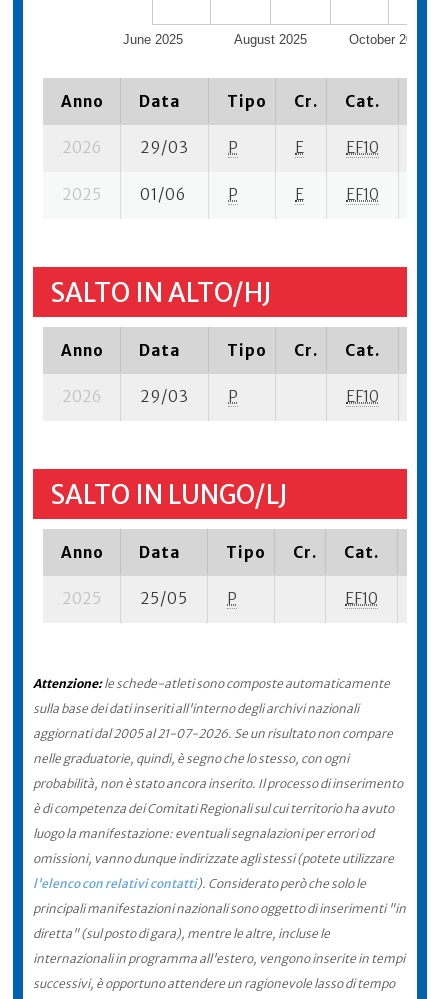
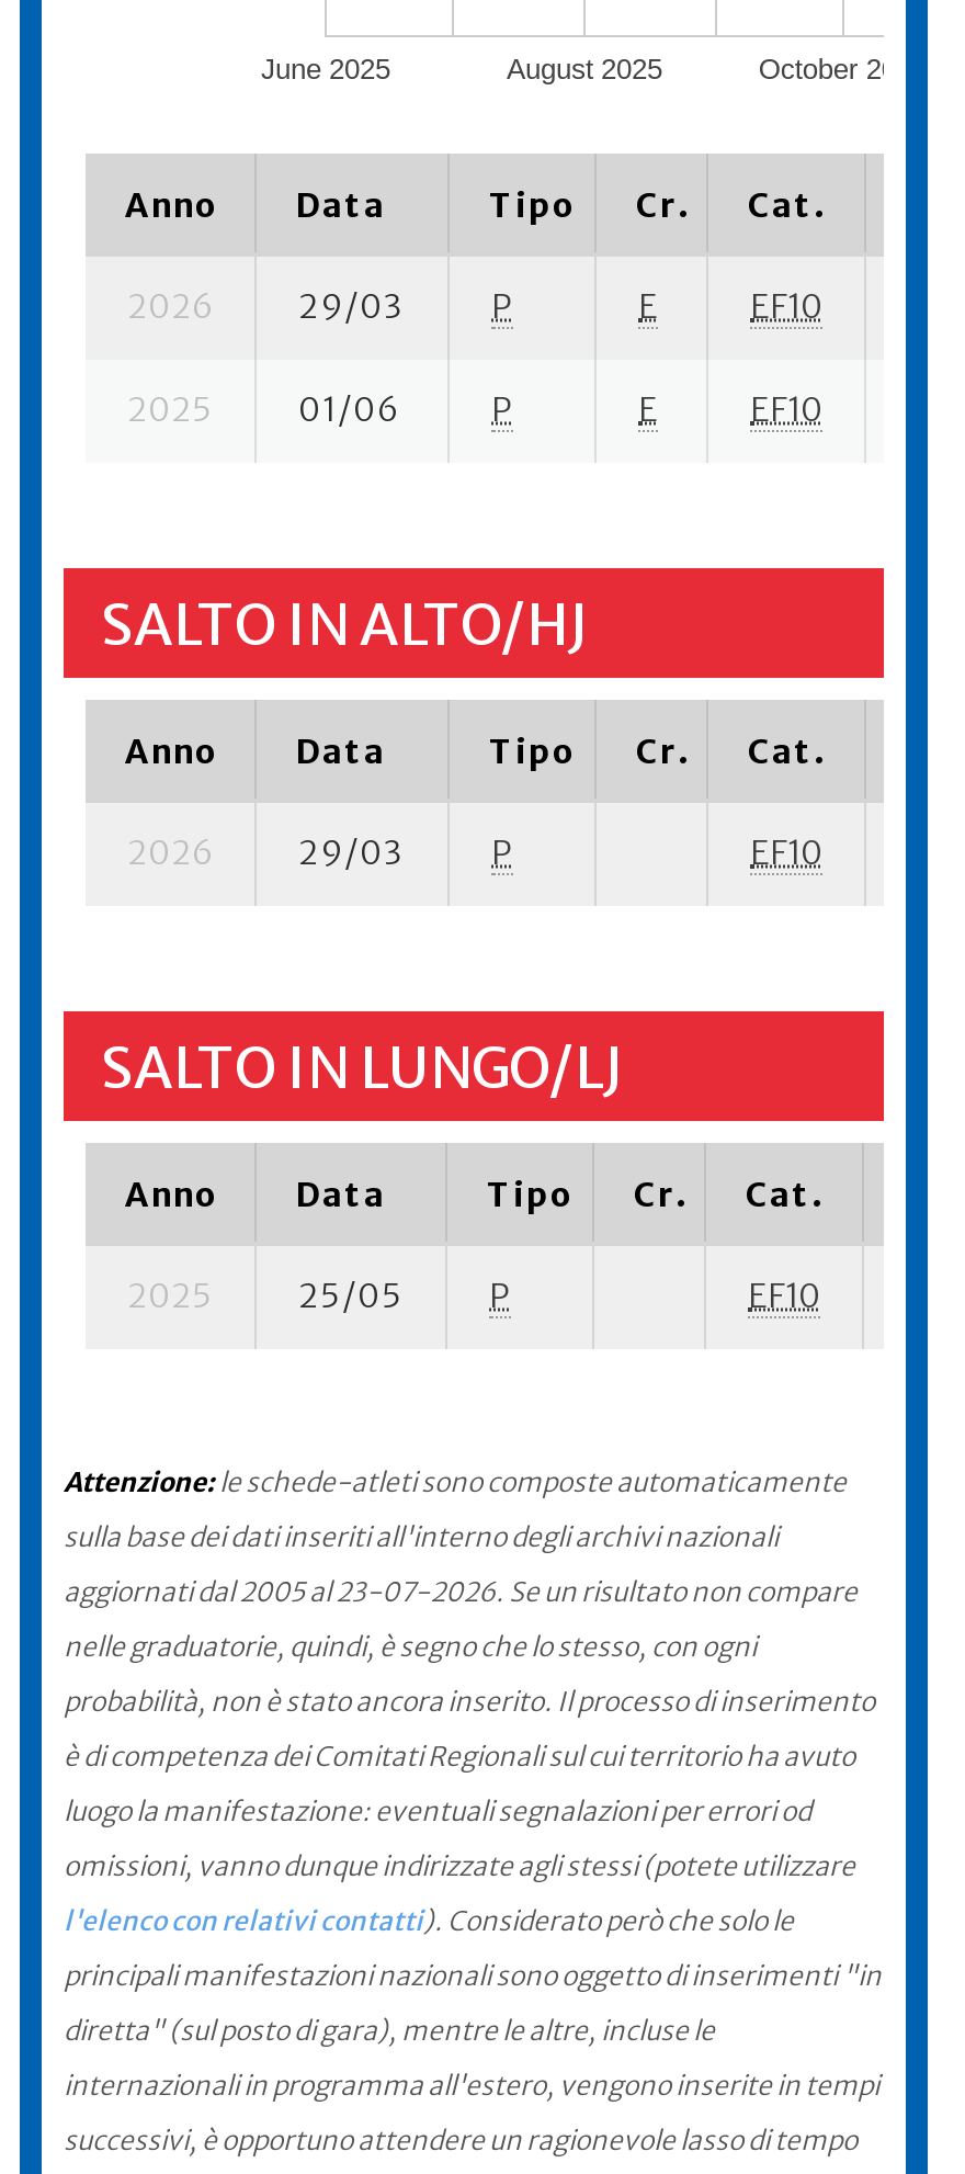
[33,726,393,741] aggiornati dal 2005 al 21-07-2026. Se un risultato non compare -> [64,1575,858,1608] aggiornati dal 2005 al 23-07-2026. Se un risultato non compare

